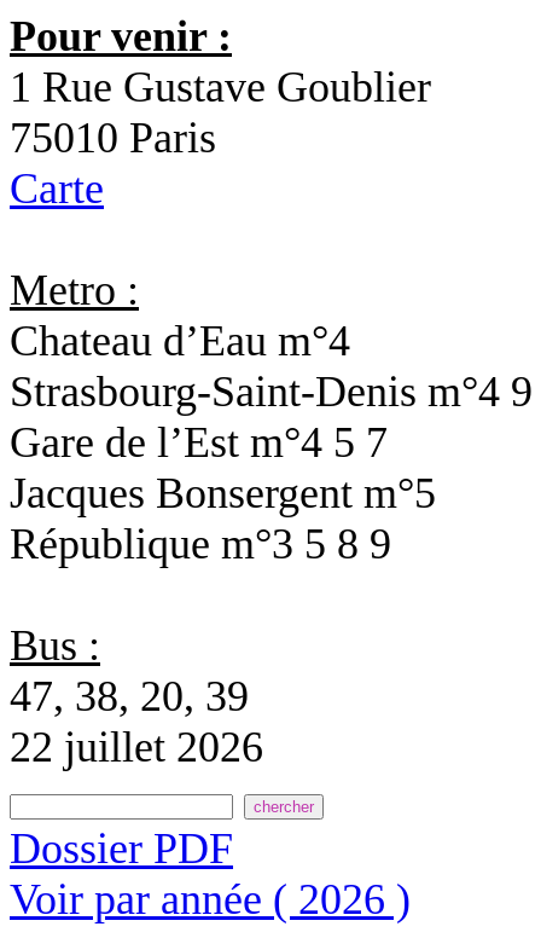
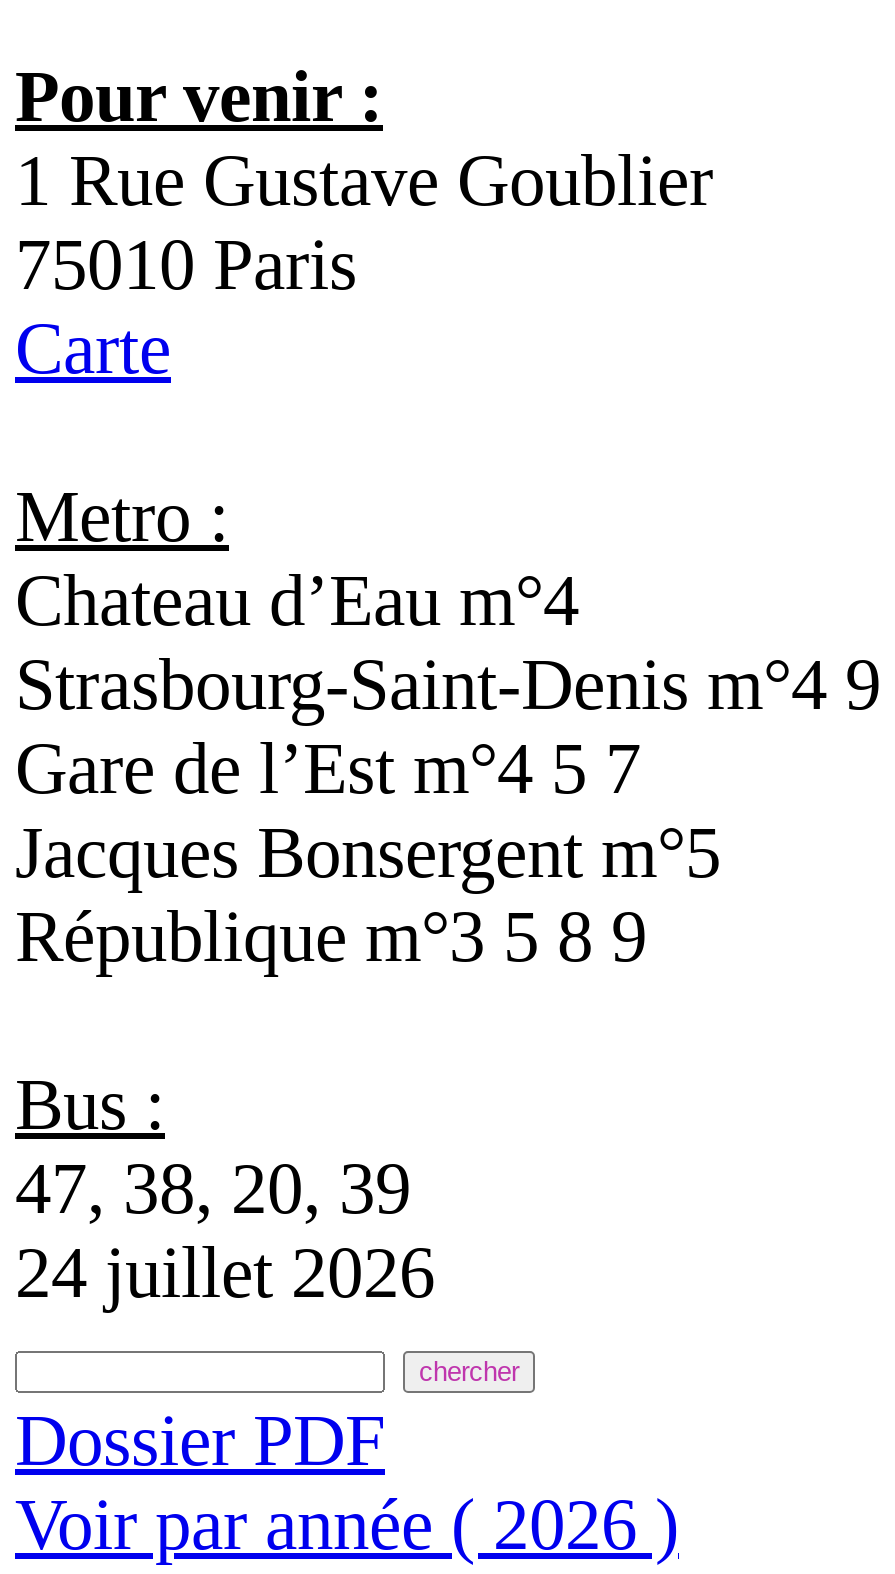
[10,723,263,771] 22 juillet 2026 -> [15,1233,435,1313] 24 juillet 2026

